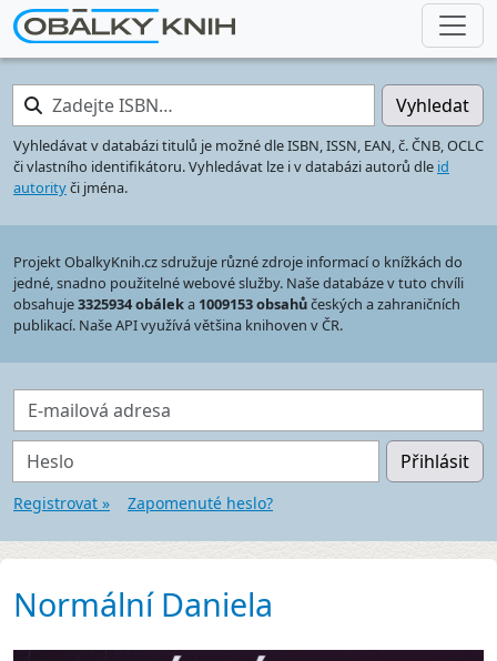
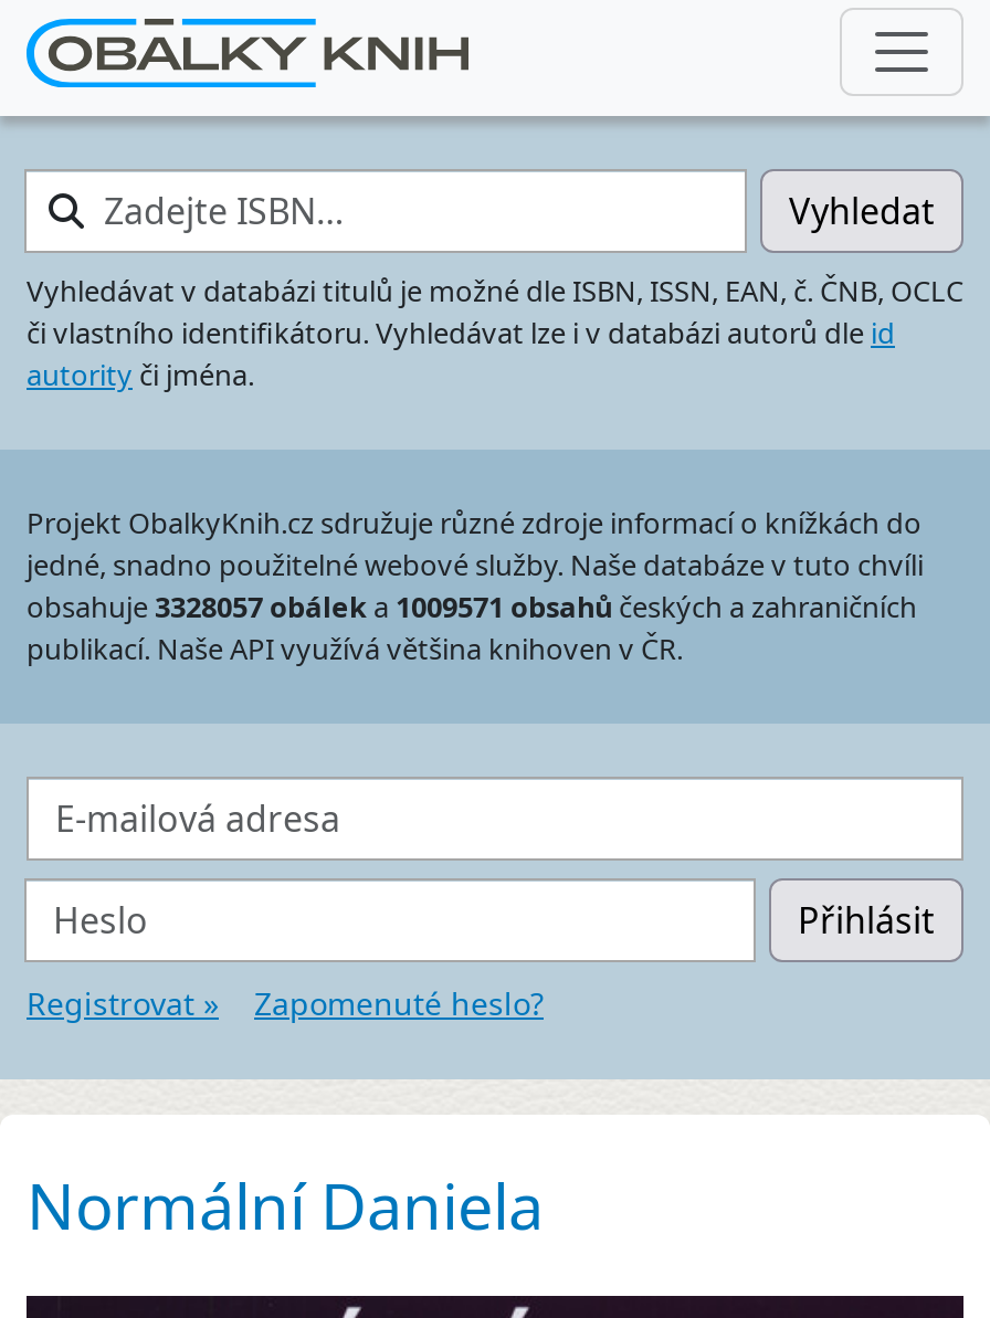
[13,294,460,314] obsahuje 3325934 obálek a 1009153 obsahů českých a zahraničních -> [27,587,917,627] obsahuje 3328057 obálek a 1009571 obsahů českých a zahraničních

